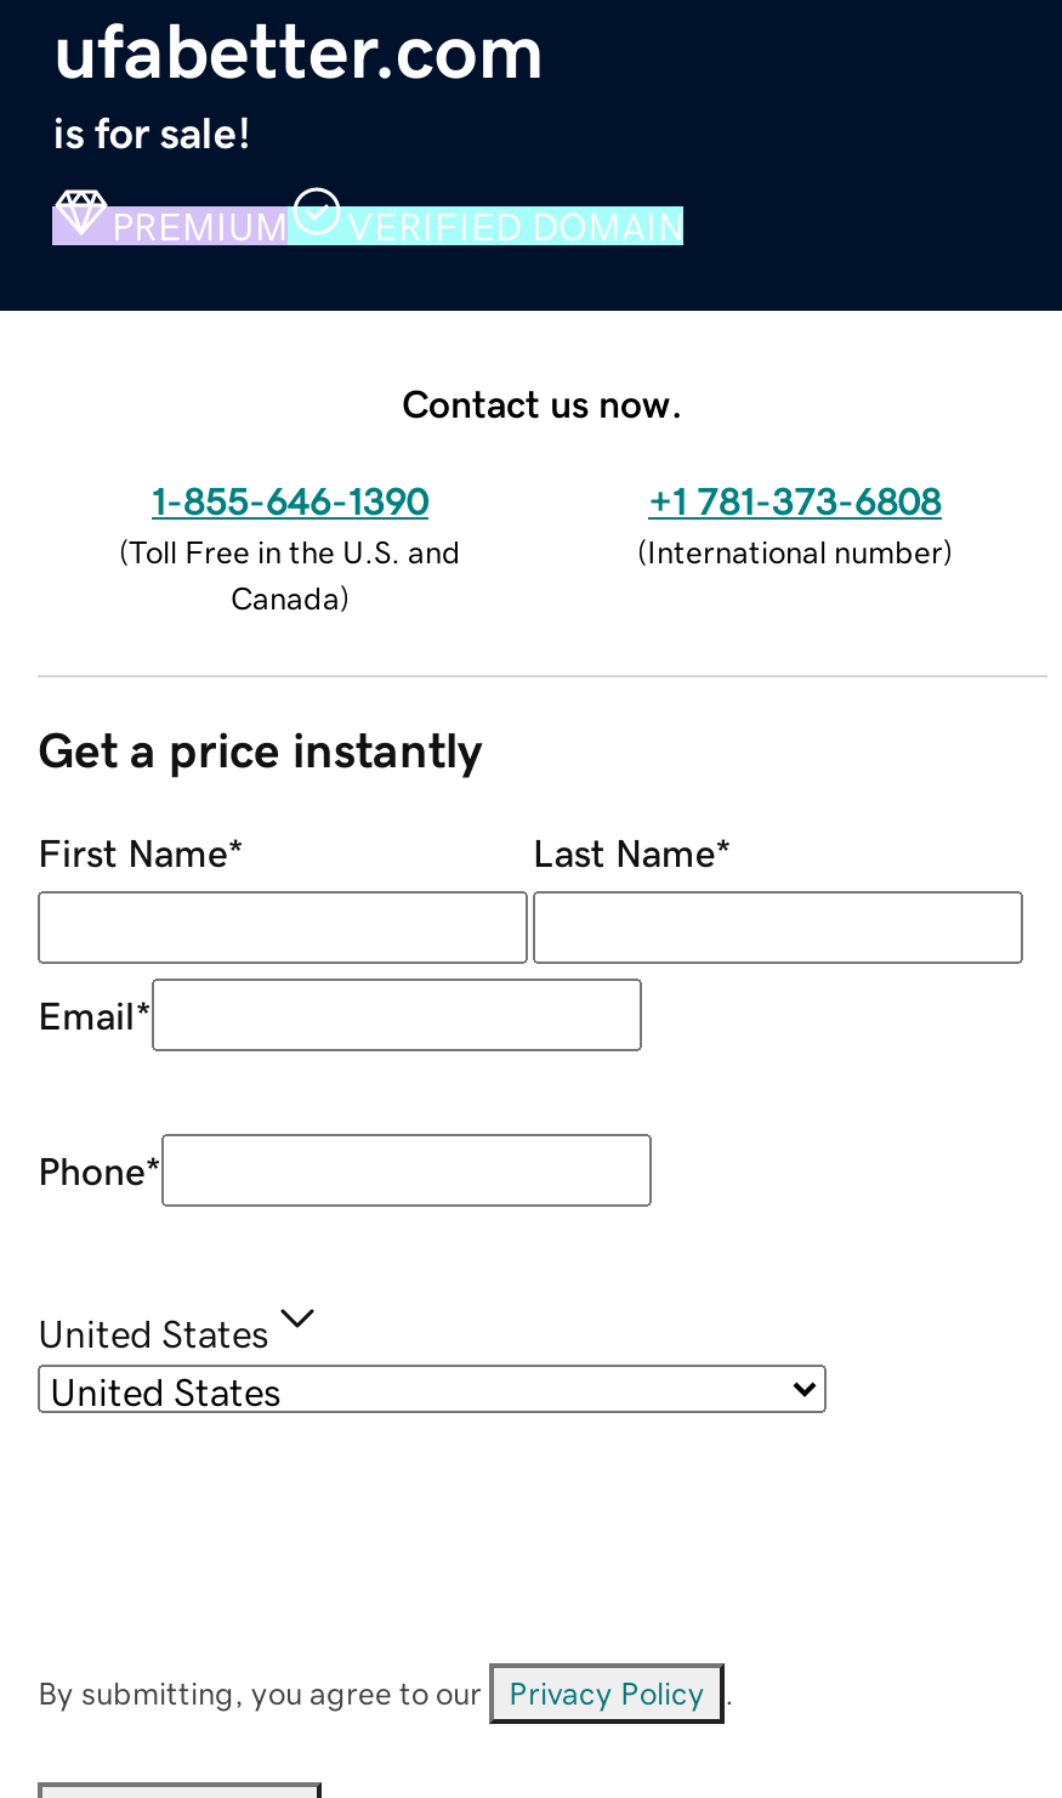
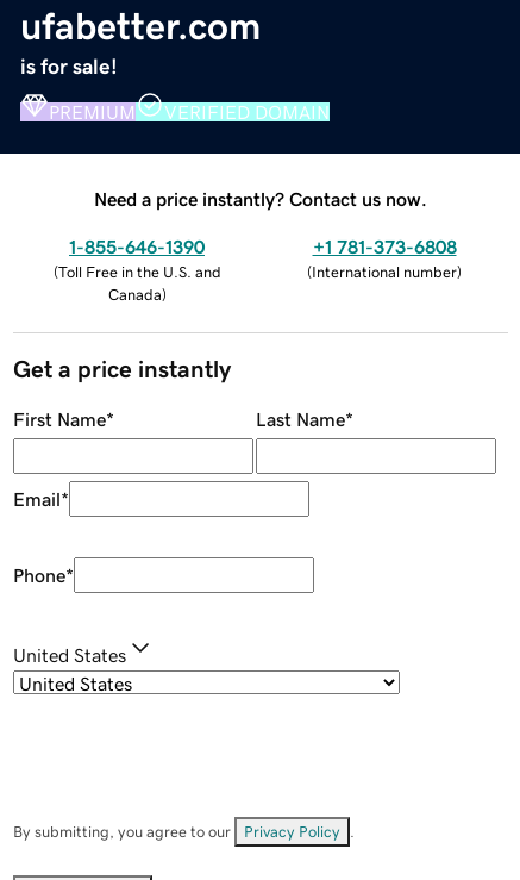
[402,383,683,422] Contact us now. -> [94,189,427,208] Need a price instantly? Contact us now.

